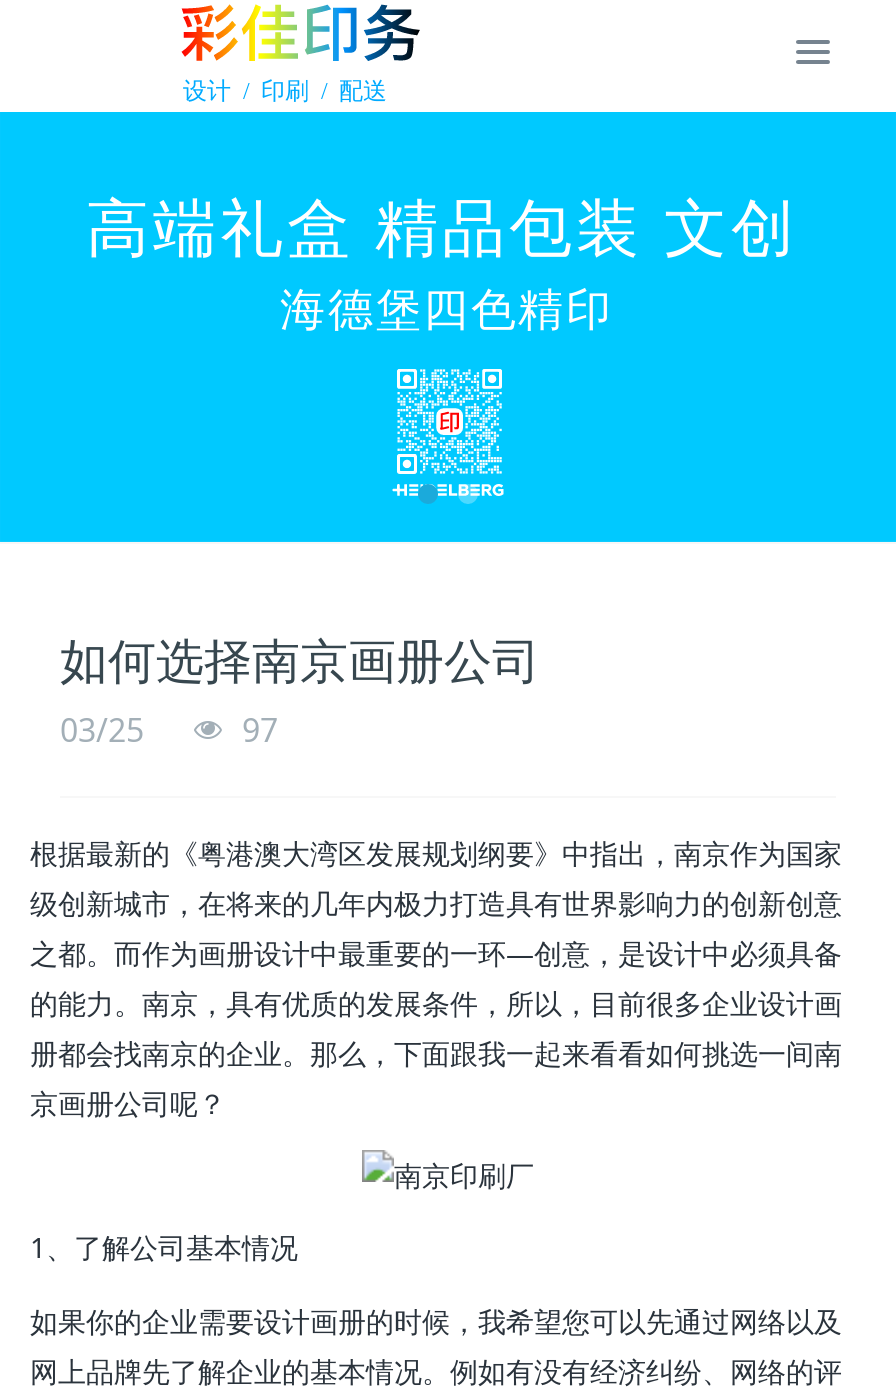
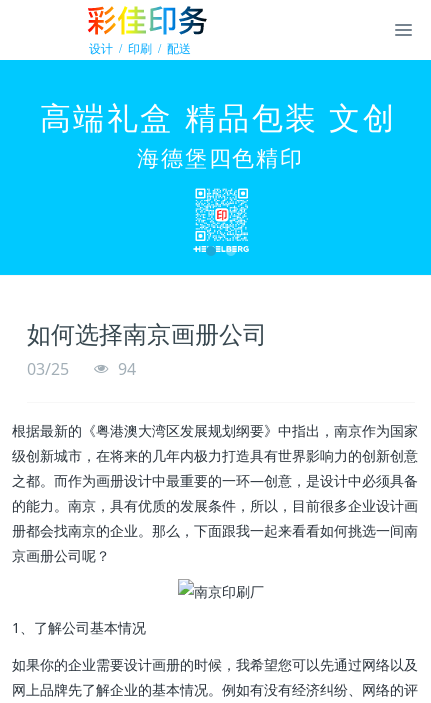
[242,708,278,752] 97 -> [118,358,136,380] 94

